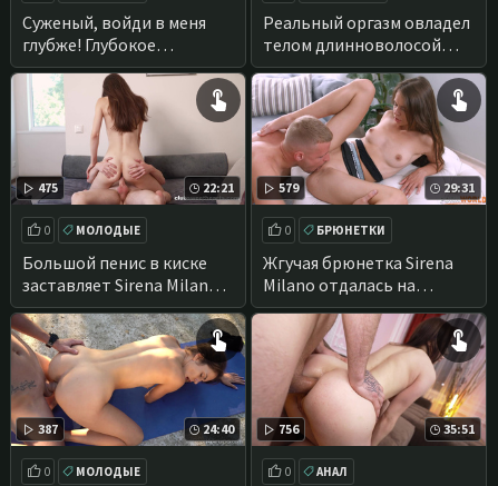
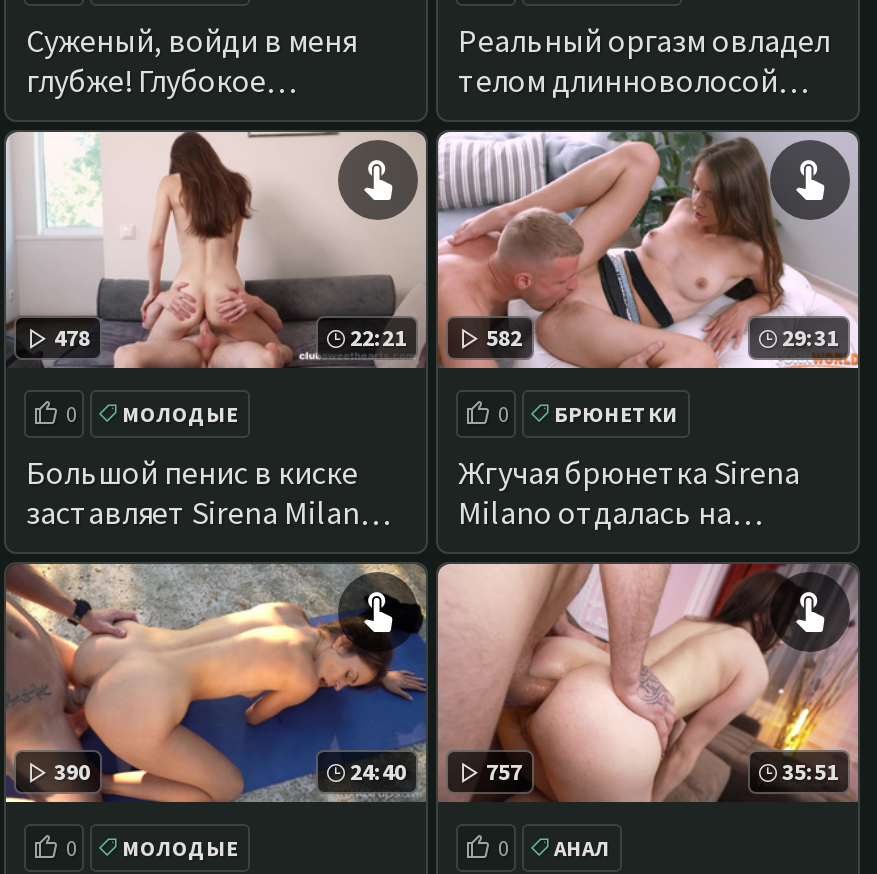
[38,179,58,196] 475 -> [54,323,90,353] 478
[279,179,299,196] 579 -> [486,323,522,353] 582
[38,420,58,437] 387 -> [54,755,90,785] 390
[279,420,299,437] 756 -> [486,755,522,785] 757

